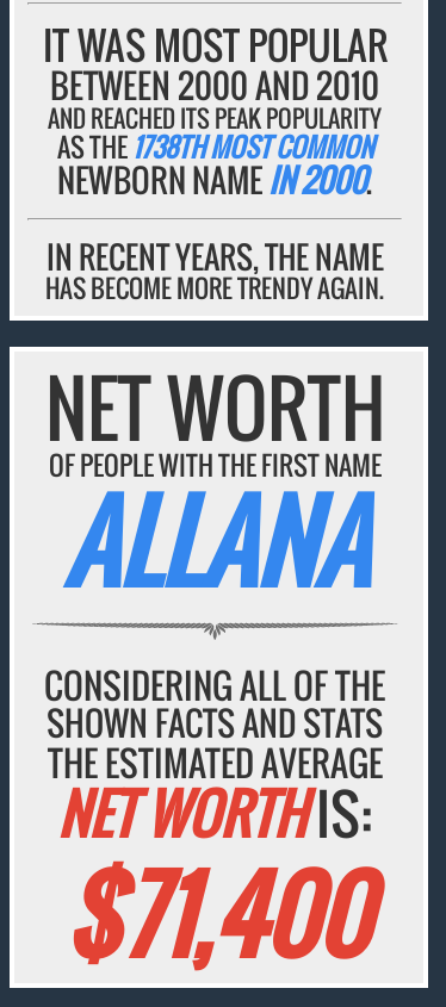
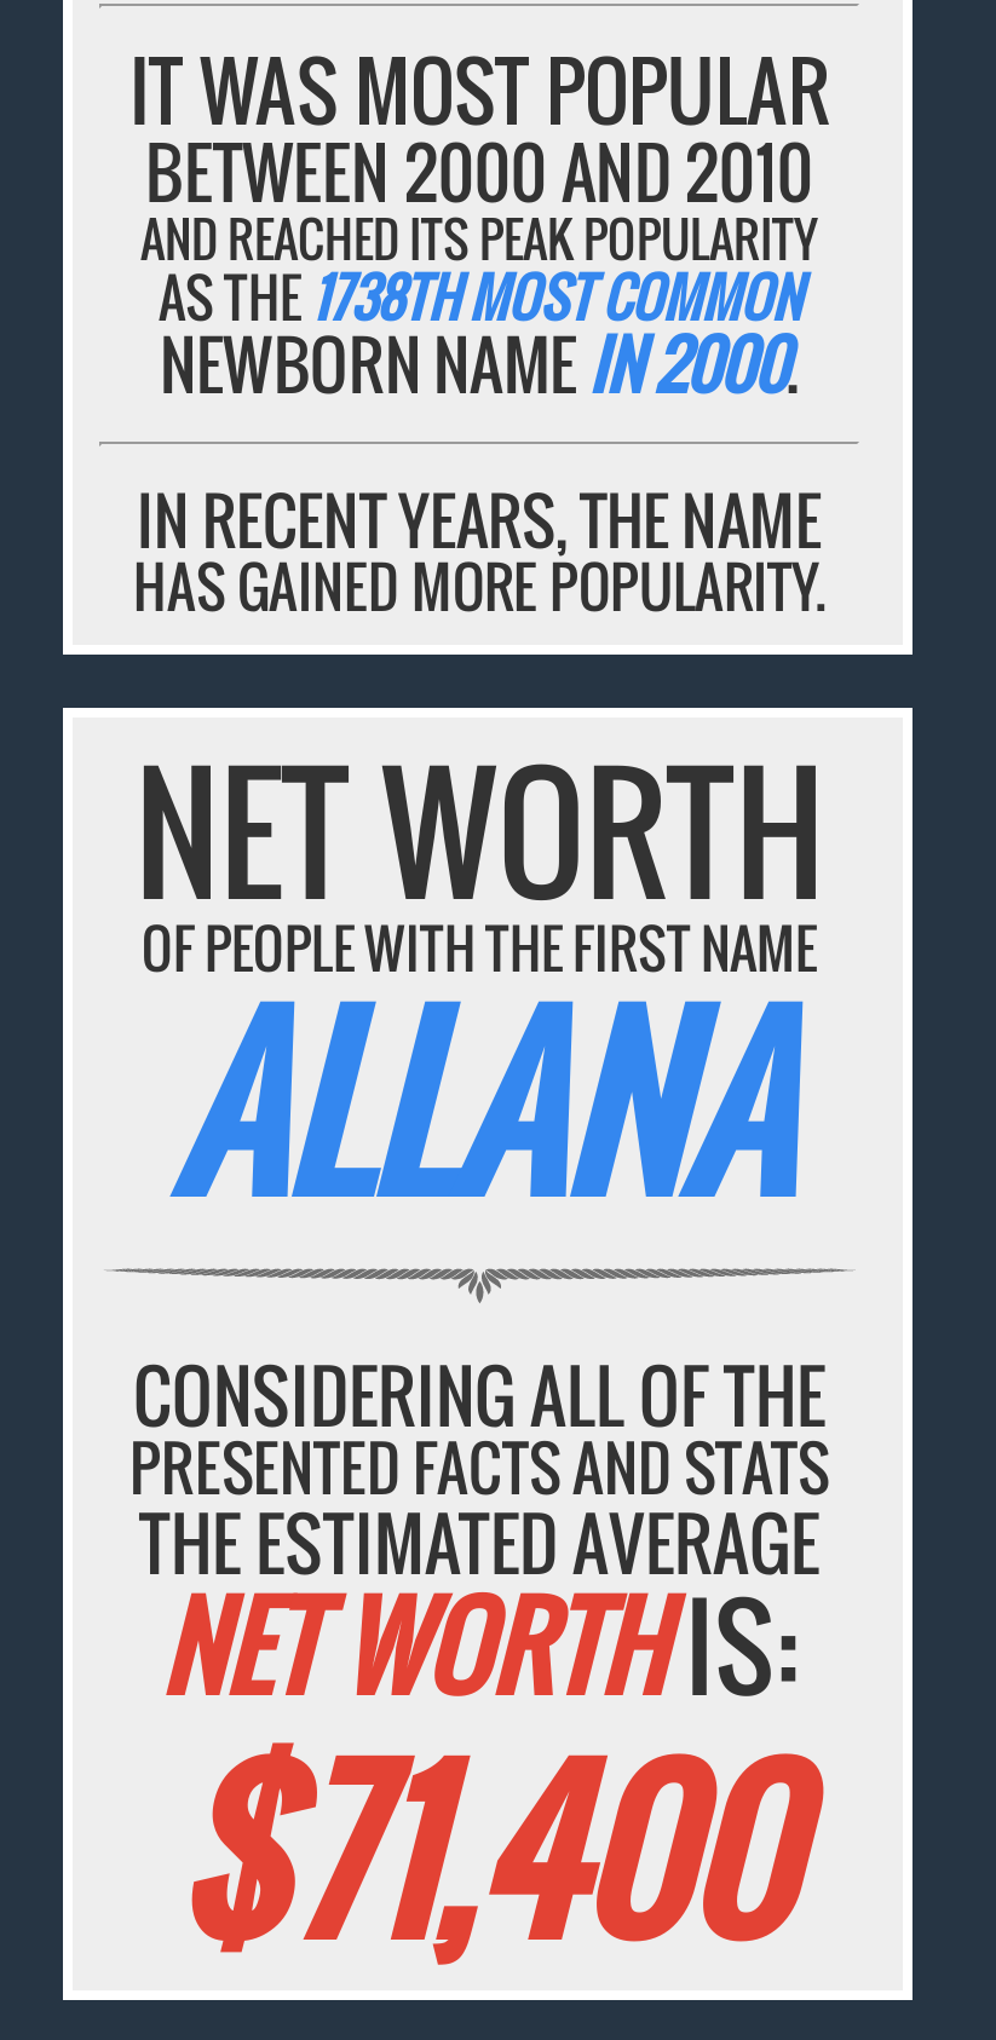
[45,269,384,306] HAS BECOME MORE TRENDY AGAIN. -> [133,546,825,628] HAS GAINED MORE POPULARITY.
[47,698,383,747] SHOWN FACTS AND STATS -> [129,1421,829,1511] PRESENTED FACTS AND STATS

